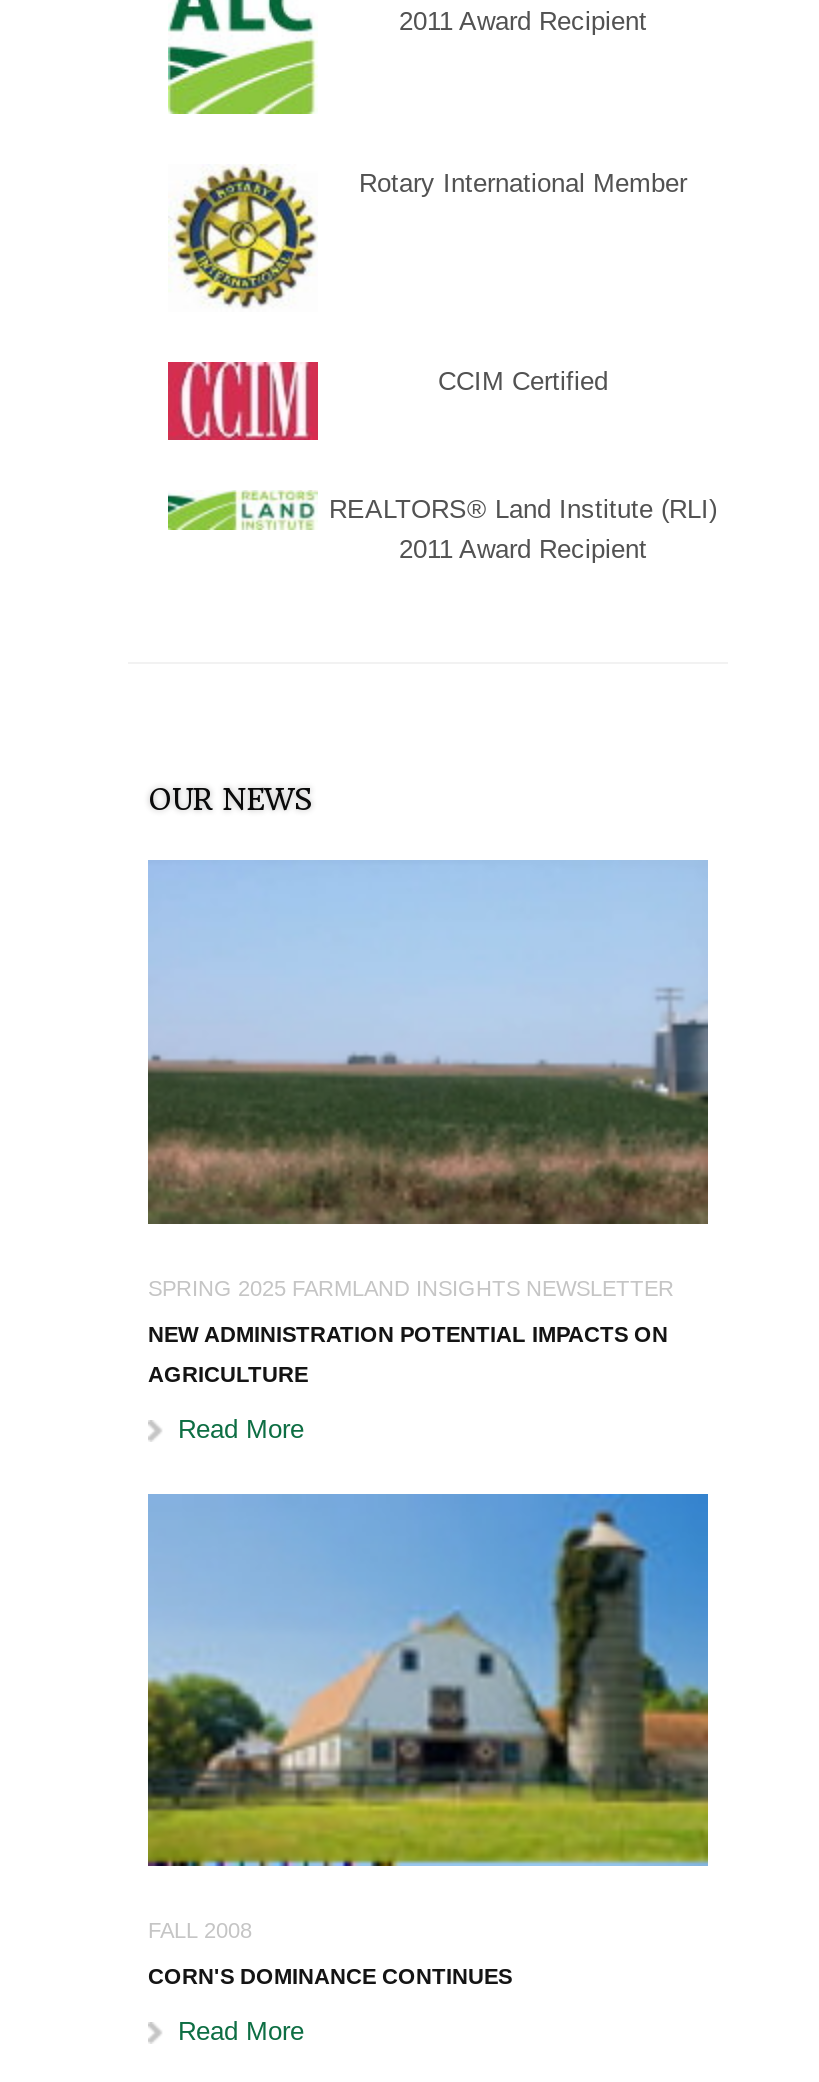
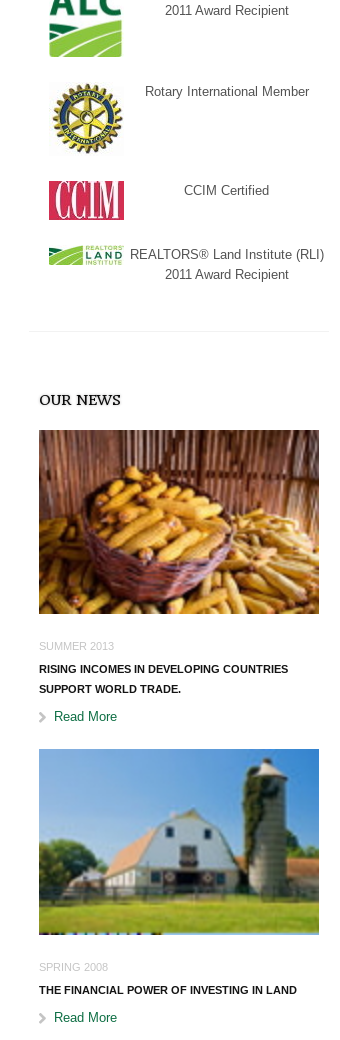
[146,860,710,1301] [image] | SPRING 2025 FARMLAND INSIGHTS NEWSLETTER -> [38,429,320,652] [image] | SUMMER 2013
[148,1323,668,1347] NEW ADMINISTRATION POTENTIAL IMPACTS ON -> [39,663,288,675] RISING INCOMES IN DEVELOPING COUNTRIES
[148,1363,308,1387] AGRICULTURE -> [39,683,181,695] SUPPORT WORLD TRADE.
[148,1919,252,1943] FALL 2008 -> [39,961,108,973] SPRING 2008
[148,1965,512,1989] CORN'S DOMINANCE CONTINUES -> [39,984,297,996] THE FINANCIAL POWER OF INVESTING IN LAND

